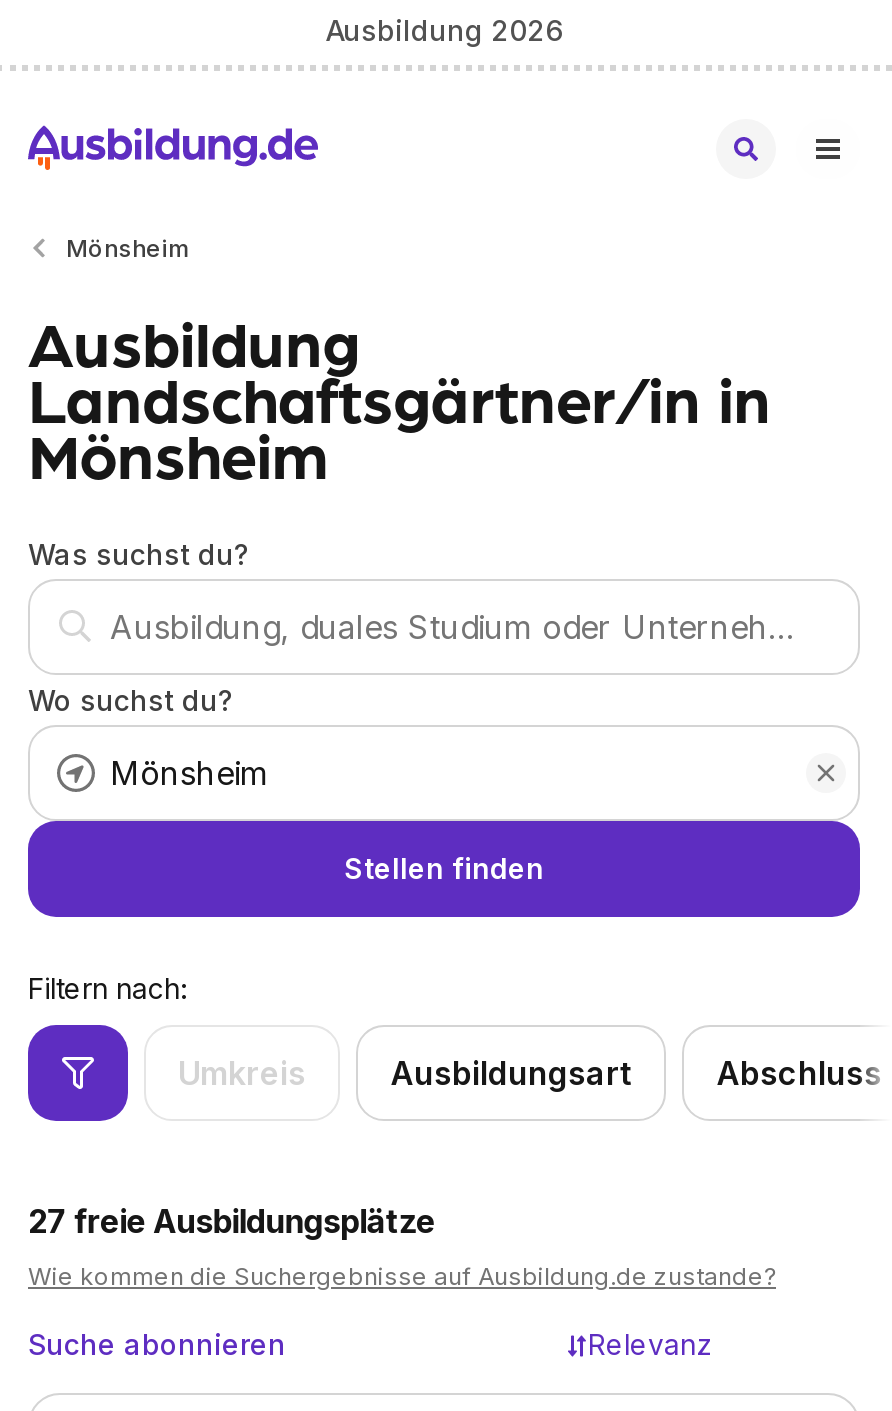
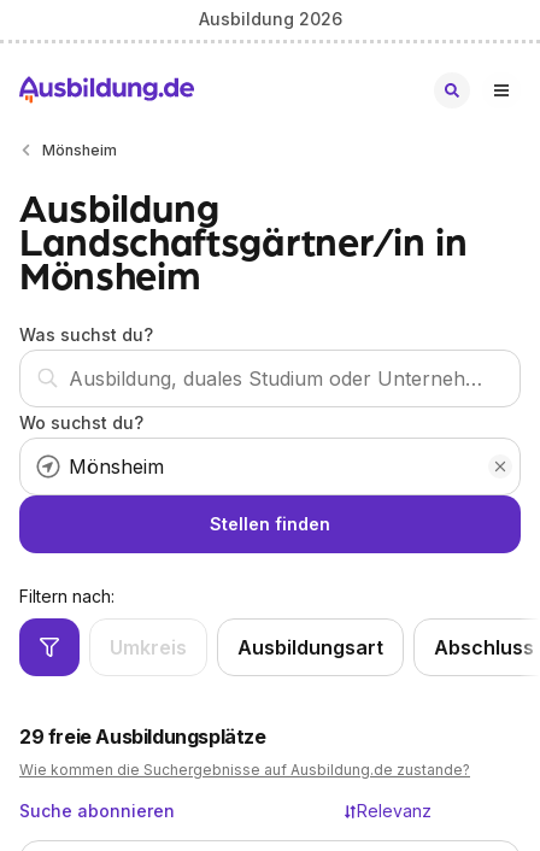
[28,1201,435,1241] 27 freie Ausbildungsplätze -> [19,724,266,749] 29 freie Ausbildungsplätze

